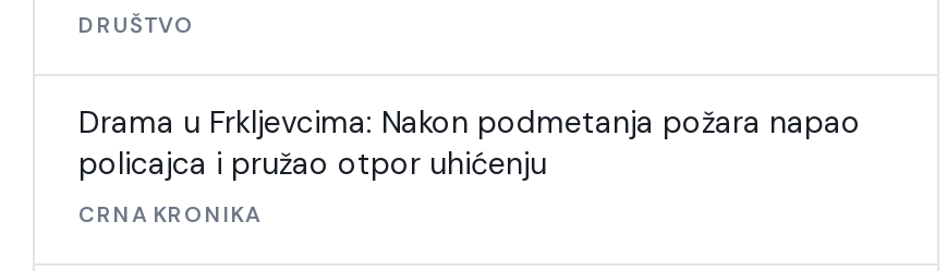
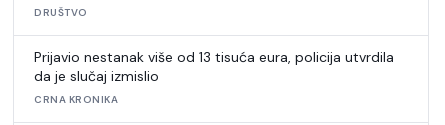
[78,102,861,183] Drama u Frkljevcima: Nakon podmetanja požara napao | policajca i pružao otpor uhićenju -> [34,48,394,85] Prijavio nestanak više od 13 tisuća eura, policija utvrdila | da je slučaj izmislio

